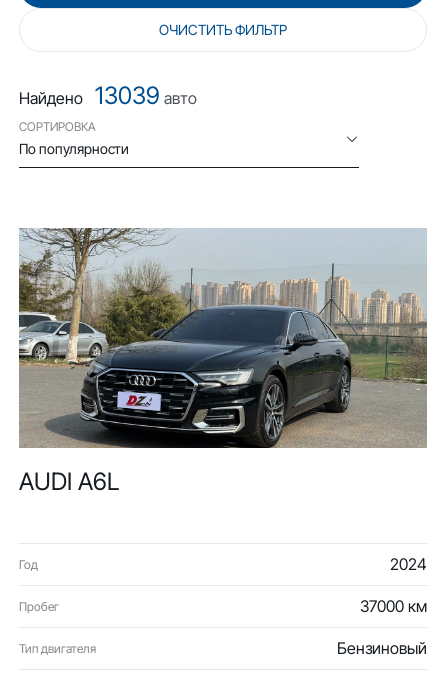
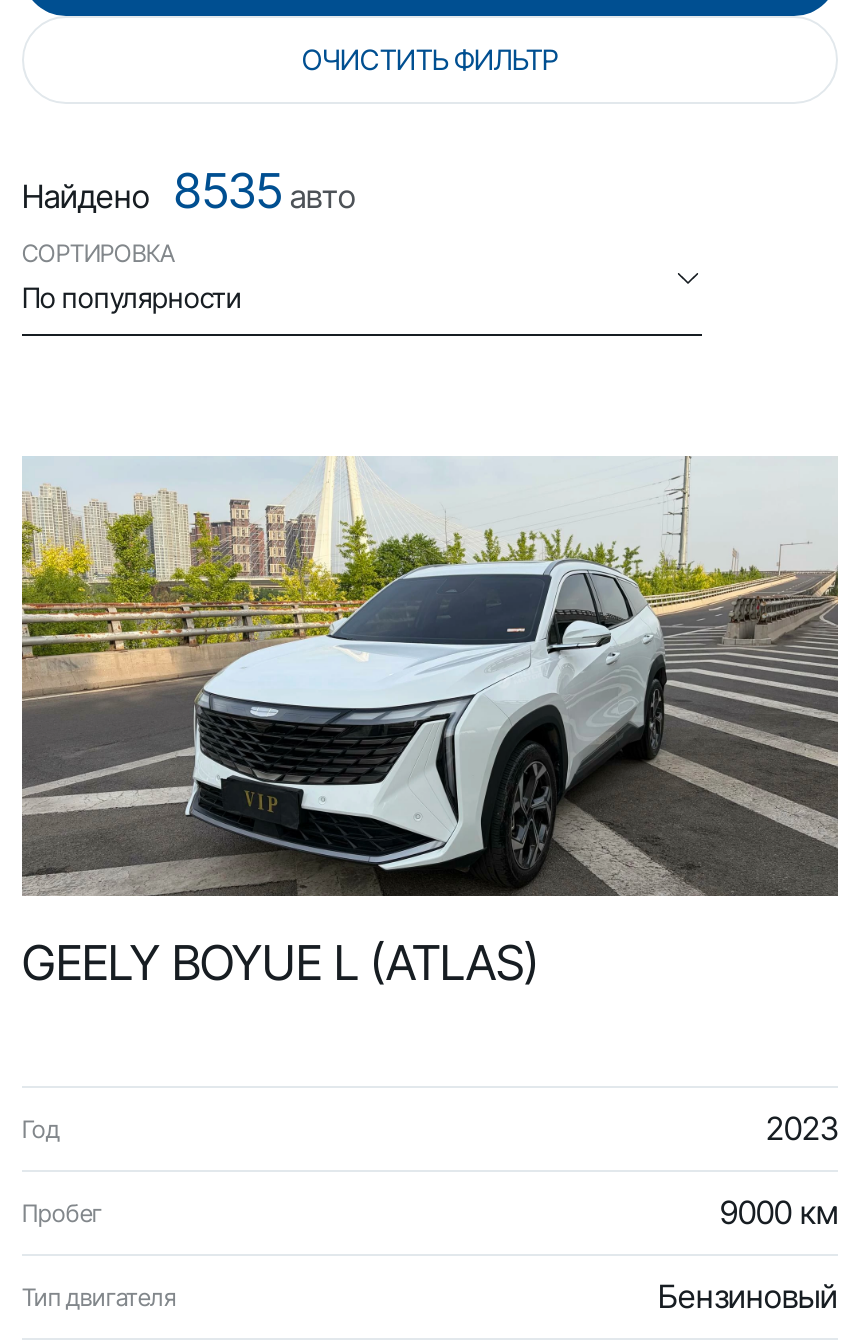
[19,81,197,110] Найдено 13039 авто -> [22,162,356,220] Найдено 8535 авто
[19,227,427,496] [image] | AUDI A6L -> [22,456,838,992] [image] | GEELY BOYUE L (ATLAS)
[390,554,427,574] 2024 -> [766,1108,838,1148] 2023
[360,596,427,616] 37000 км -> [720,1192,838,1232] 9000 км

